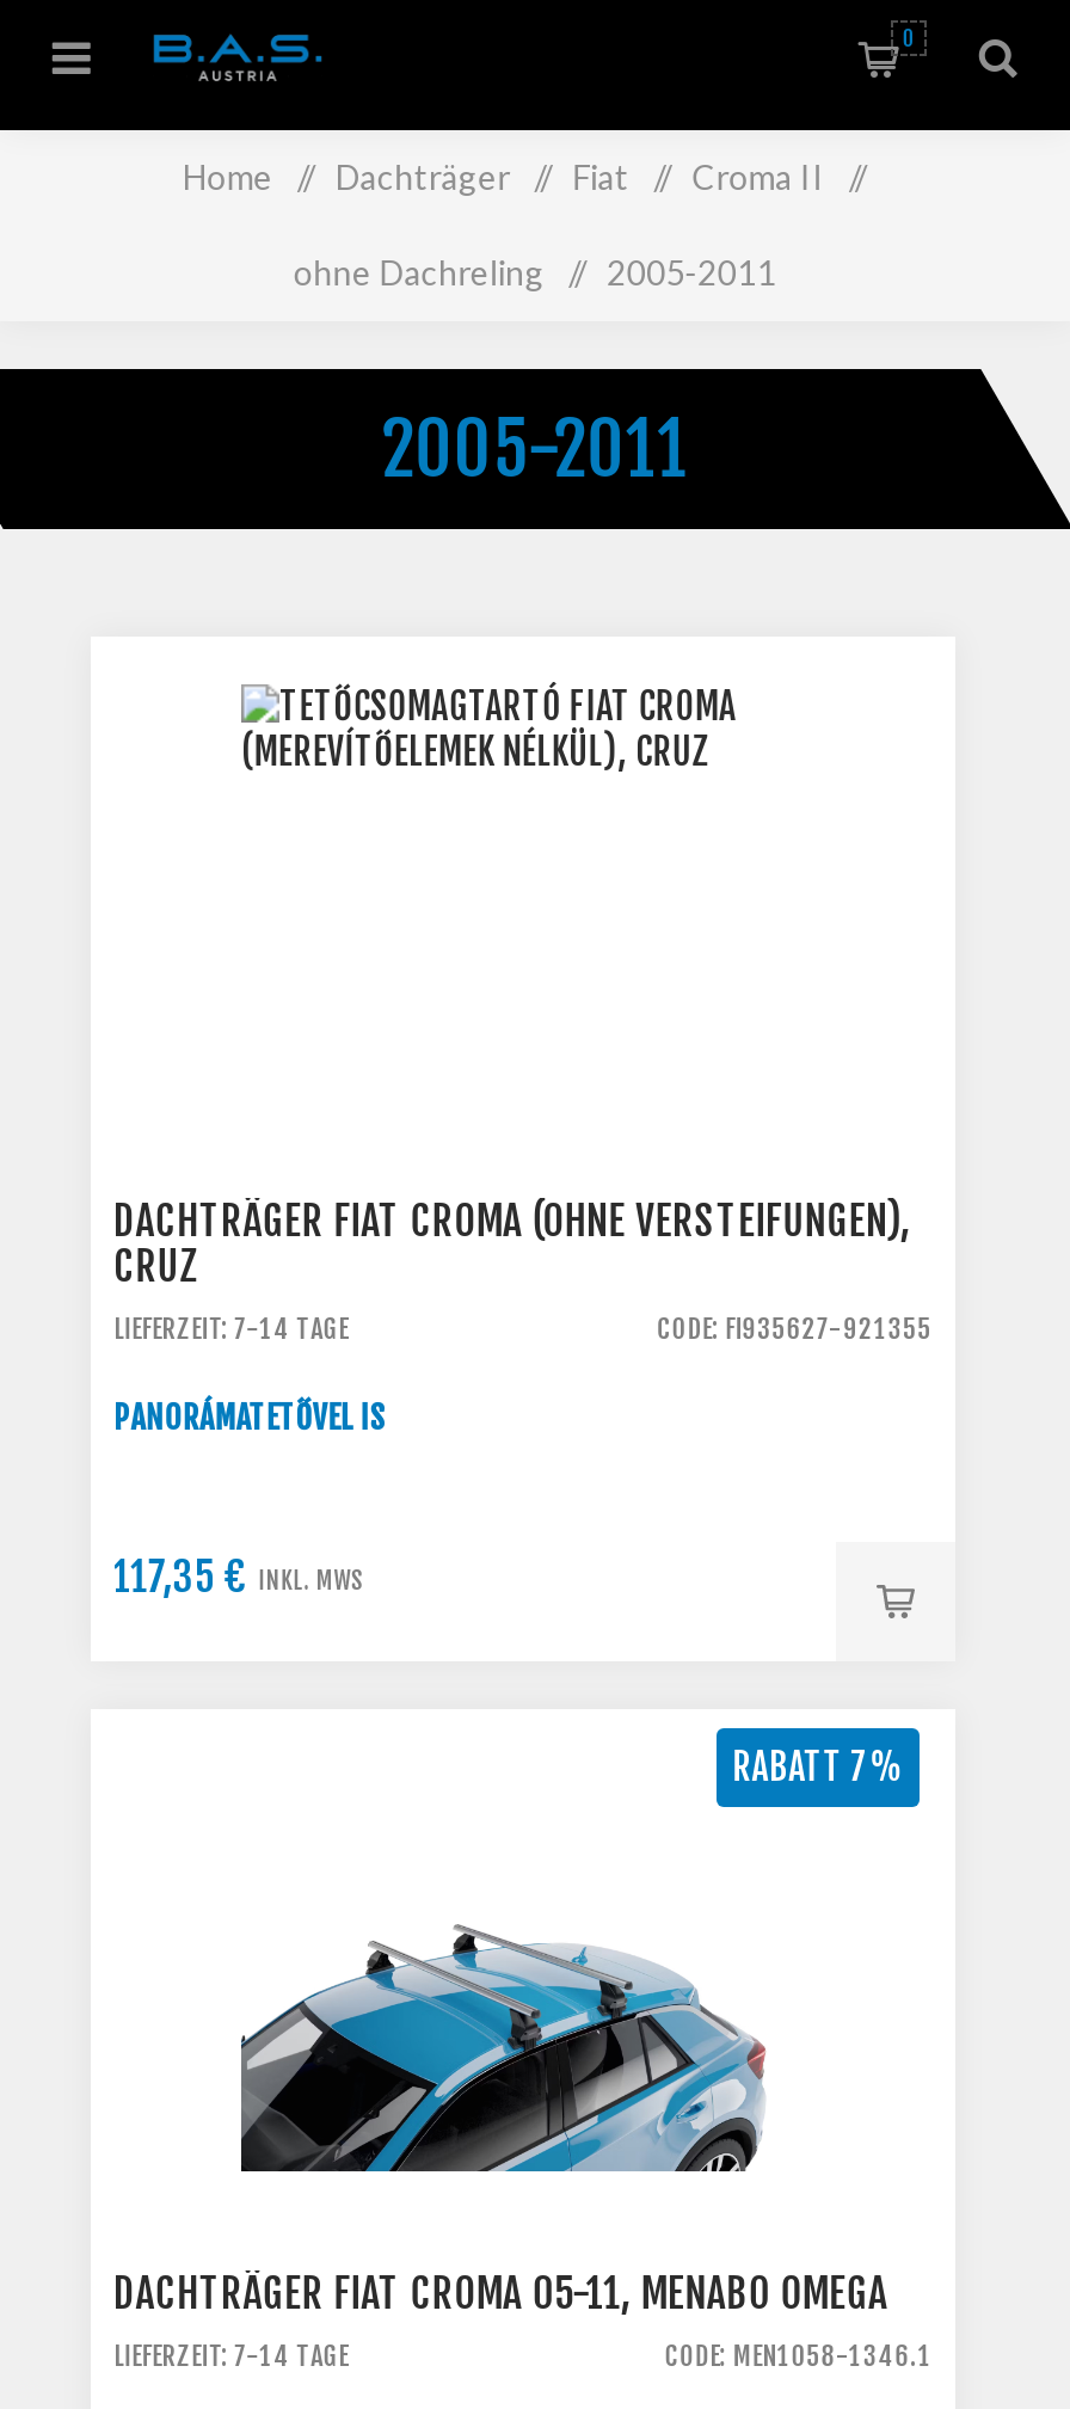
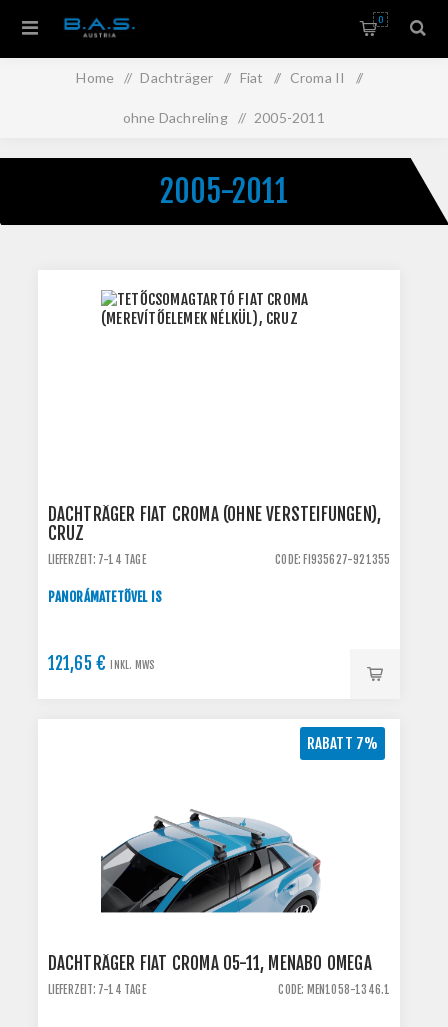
[113,1551,366,1602] 117,35 €INKL. MWS -> [47,653,155,674] 121,65 €INKL. MWS

